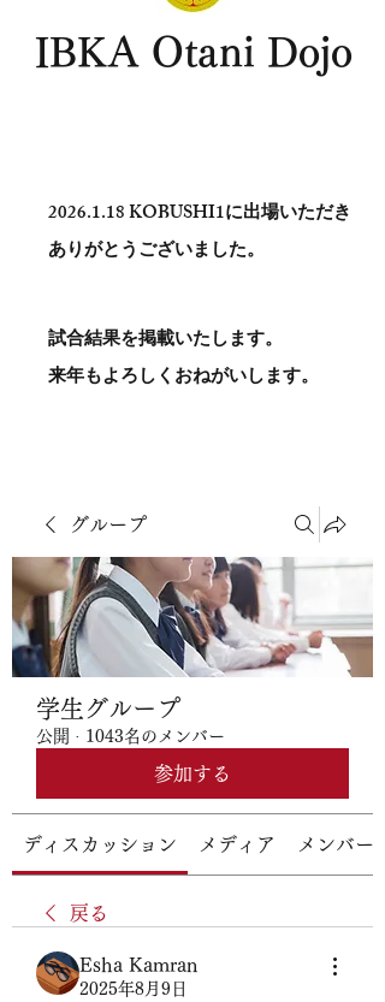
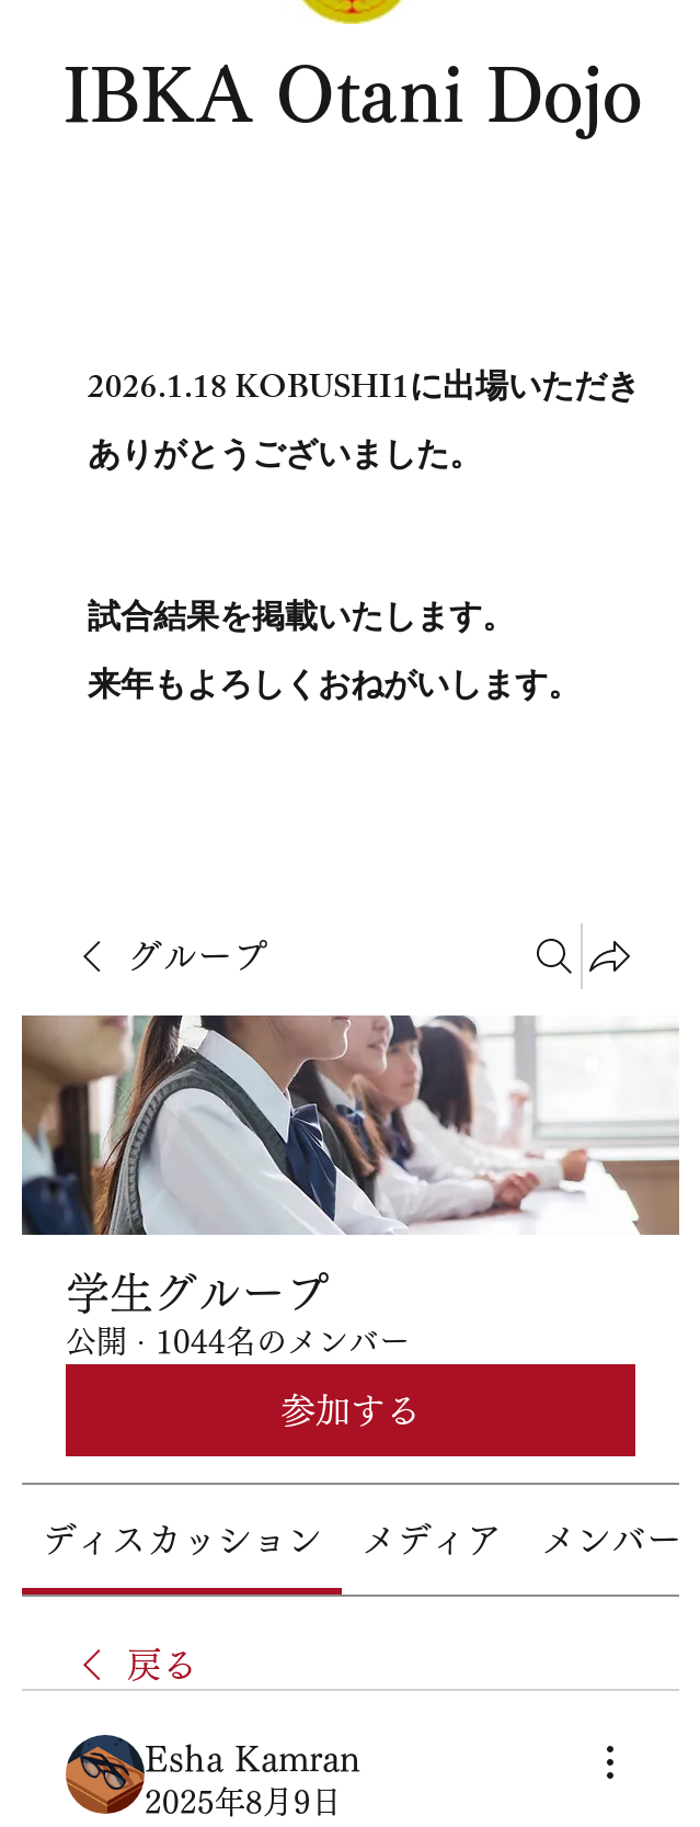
[36,728,225,745] 公開 · 1043名のメンバー -> [66,1327,410,1358] 公開 · 1044名のメンバー

